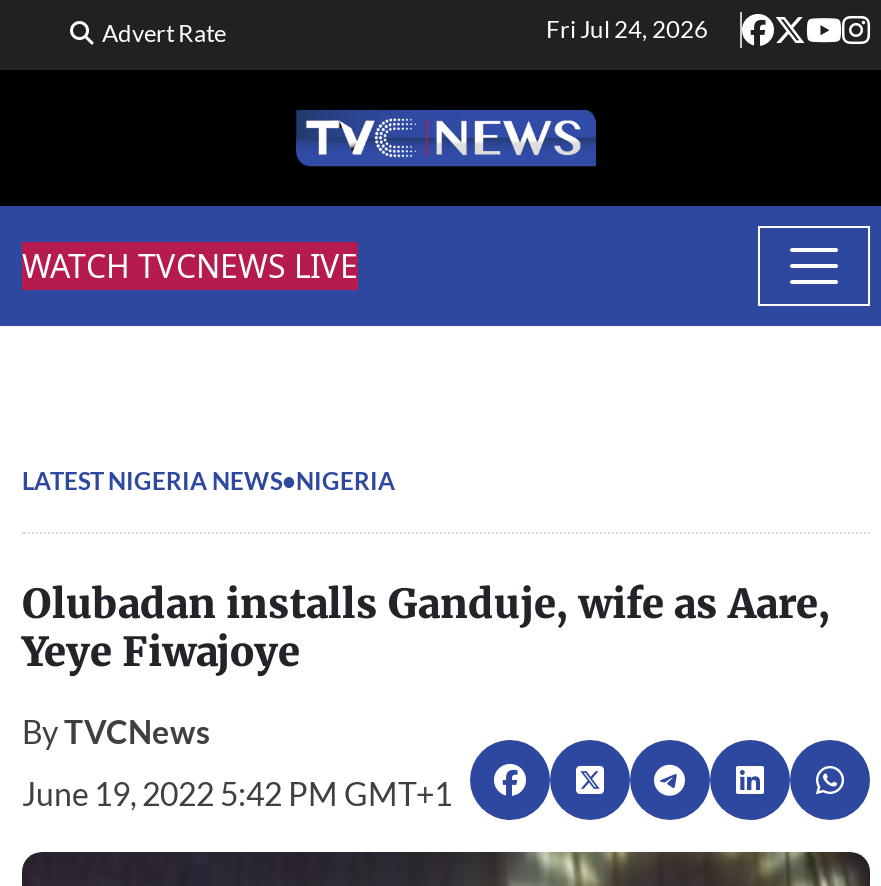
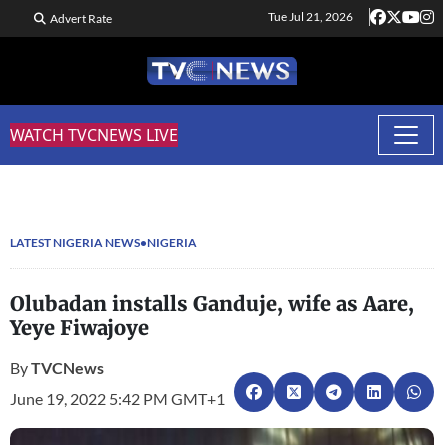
[546,14,708,44] Fri Jul 24, 2026 -> [268,9,353,24] Tue Jul 21, 2026

